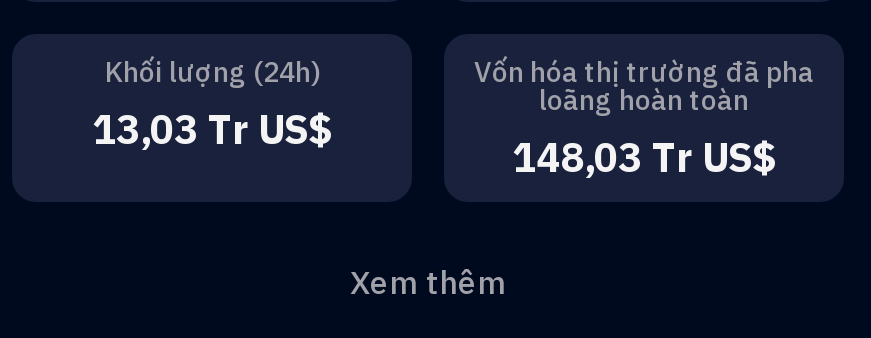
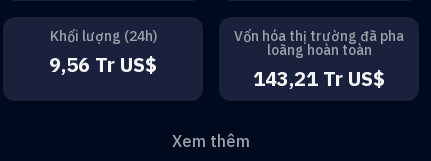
[92,101,332,155] 13,03 Tr US$ -> [49,50,157,77] 9,56 Tr US$
[512,129,776,183] 148,03 Tr US$ -> [253,64,385,91] 143,21 Tr US$

